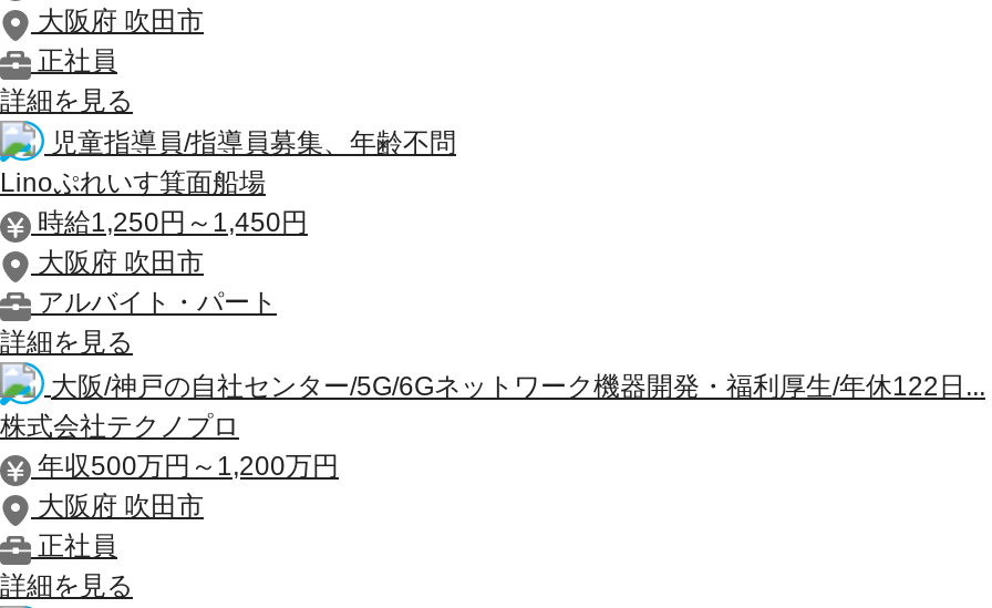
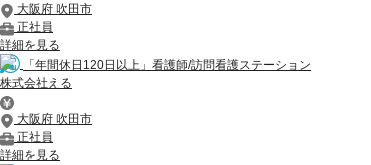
[0,128,985,481] 児童指導員/指導員募集、年齢不問 | Linoぷれいす箕面船場 | 時給1,250円～1,450円 | 大阪府 吹田市 | アルバイト・パート | 詳細を見る | 大阪/神戸の自社センター/5G/6Gネットワーク機器開発・福利厚生/年休122日... | 株式会社テクノプロ | 年収500万円～1,200万円 -> [0,58,311,90] 「年間休日120日以上」看護師/訪問看護ステーション | 株式会社える

